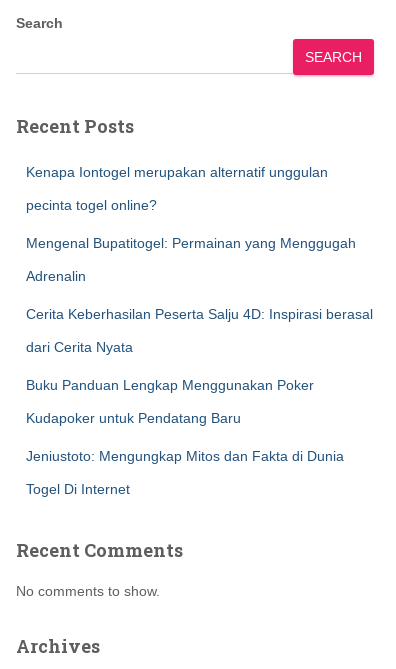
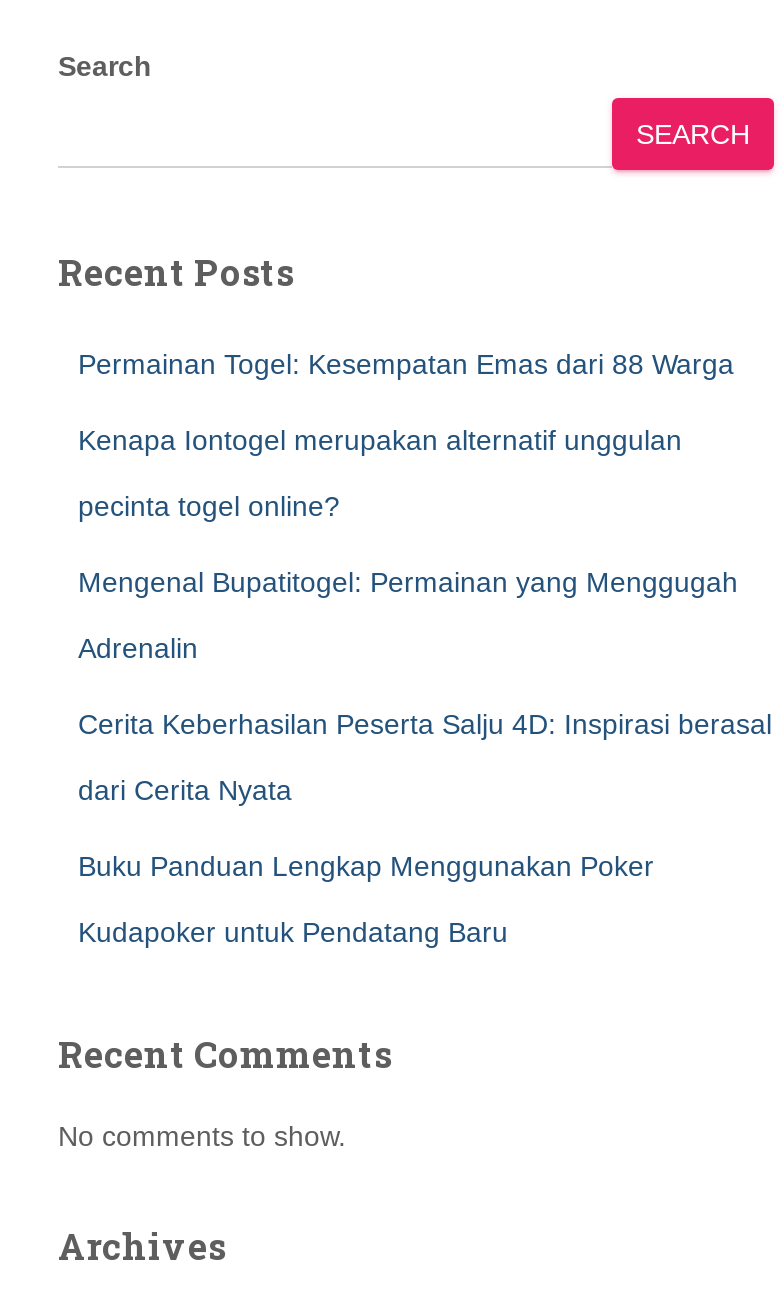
none -> [78,348,734,380] Permainan Togel: Kesempatan Emas dari 88 Warga
moved [26,164,373,426] -> [78,424,772,948]: Kenapa Iontogel merupakan alternatif unggulan | pecinta togel online? | Mengenal Bupatitogel: Permainan yang Menggugah | Adrenalin | Cerita Keberhasilan Peserta Salju 4D: Inspirasi berasal | dari Cerita Nyata | Buku Panduan Lengkap Menggunakan Poker | Kudapoker untuk Pendatang Baru
[26,448,344,497] Jeniustoto: Mengungkap Mitos dan Fakta di Dunia | Togel Di Internet -> none

